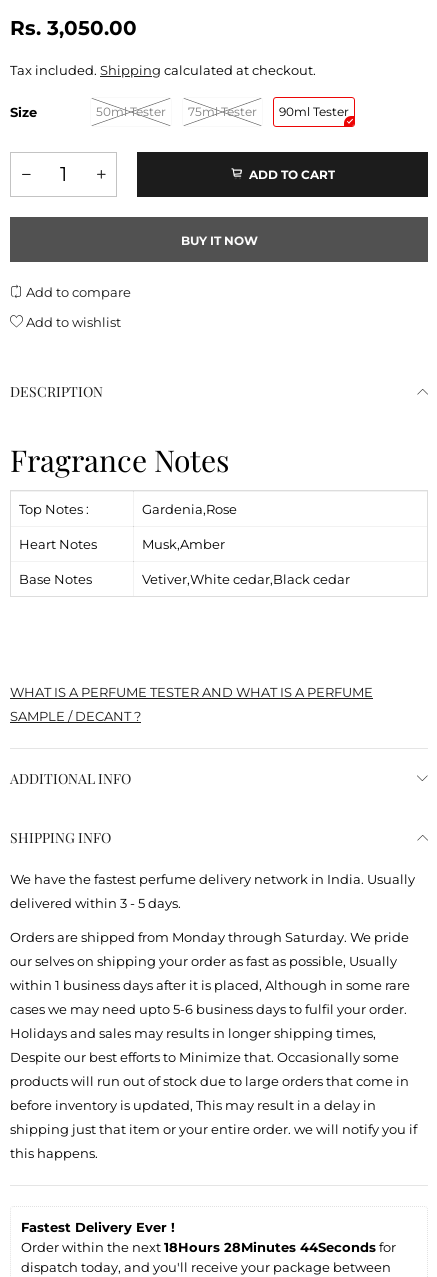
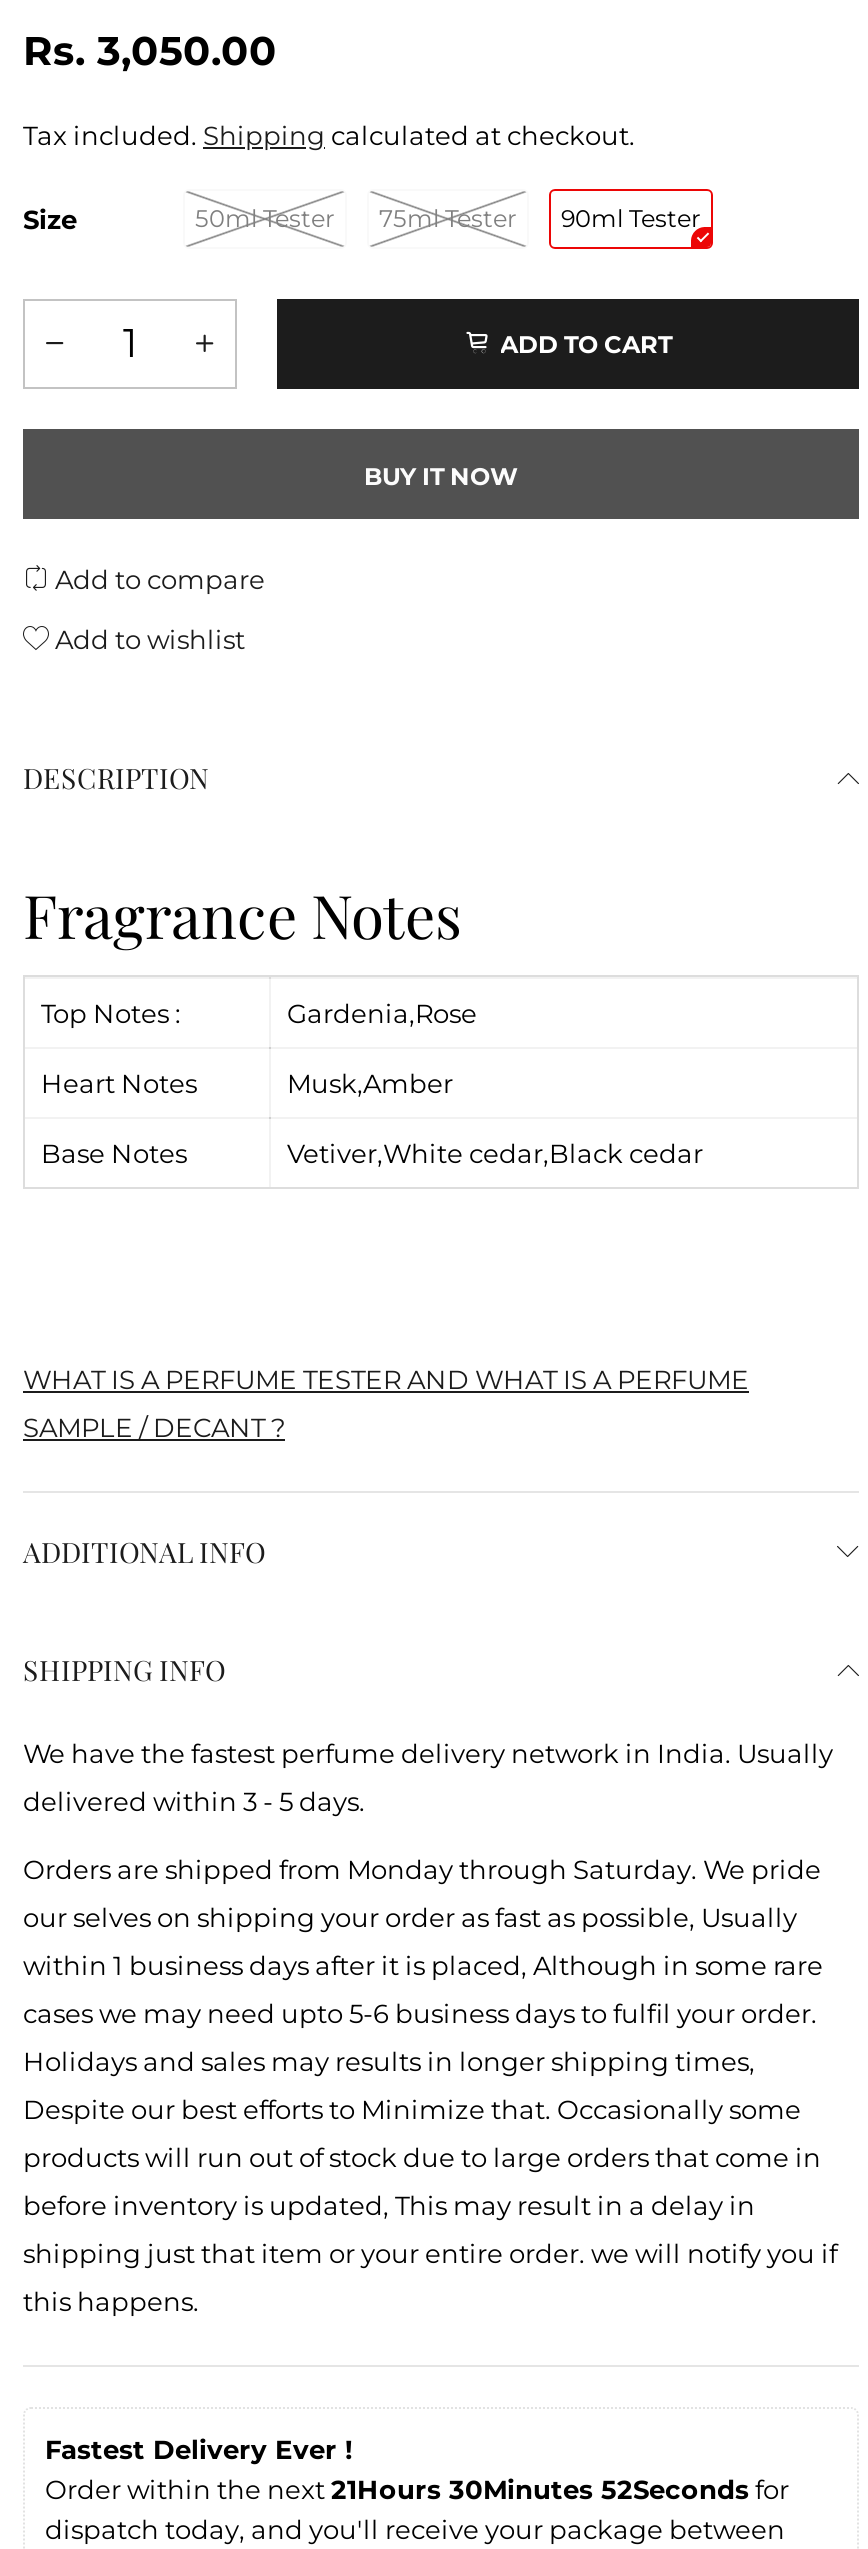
[21,1239,399,1255] Order within the next 18Hours 28Minutes 44Seconds for -> [45,2473,795,2505] Order within the next 21Hours 30Minutes 52Seconds for

